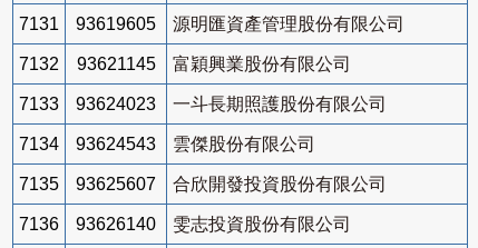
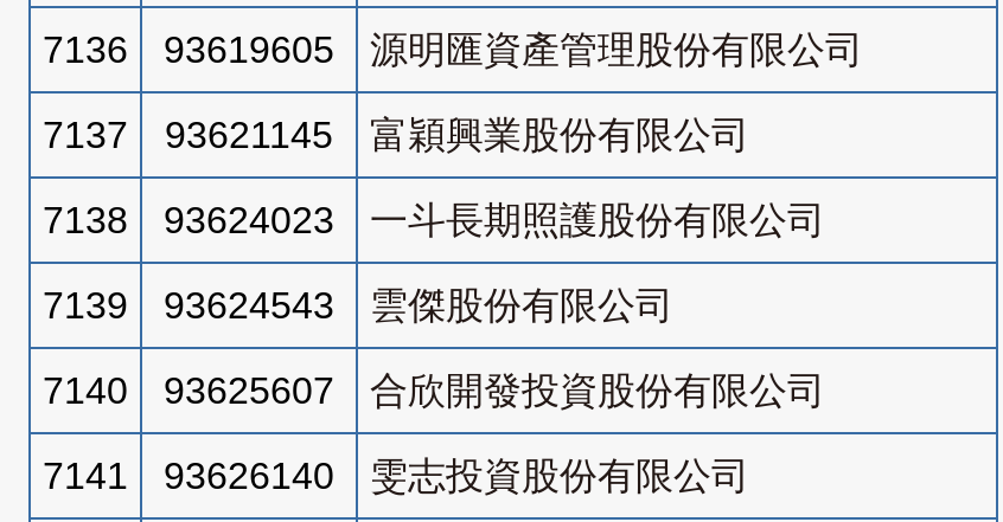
[19,14,404,33] 7131 93619605 源明匯資產管理股份有限公司 -> [43,29,863,70] 7136 93619605 源明匯資產管理股份有限公司
[19,54,351,73] 7132 93621145 富穎興業股份有限公司 -> [43,115,749,155] 7137 93621145 富穎興業股份有限公司
[19,94,387,113] 7133 93624023 一斗長期照護股份有限公司 -> [43,200,825,240] 7138 93624023 一斗長期照護股份有限公司
[19,134,315,153] 7134 93624543 雲傑股份有限公司 -> [43,285,673,325] 7139 93624543 雲傑股份有限公司
[19,174,387,193] 7135 93625607 合欣開發投資股份有限公司 -> [43,370,825,410] 7140 93625607 合欣開發投資股份有限公司
[19,215,351,233] 7136 93626140 雯志投資股份有限公司 -> [43,455,749,496] 7141 93626140 雯志投資股份有限公司

